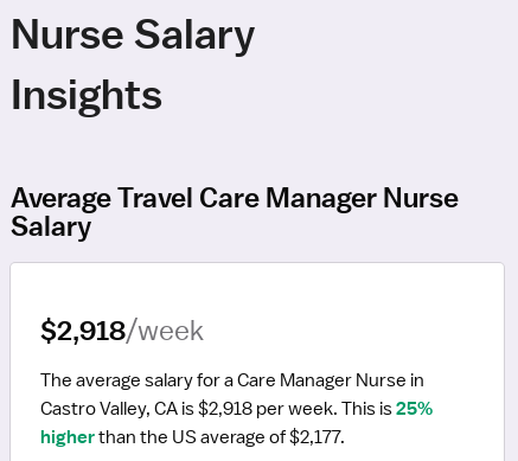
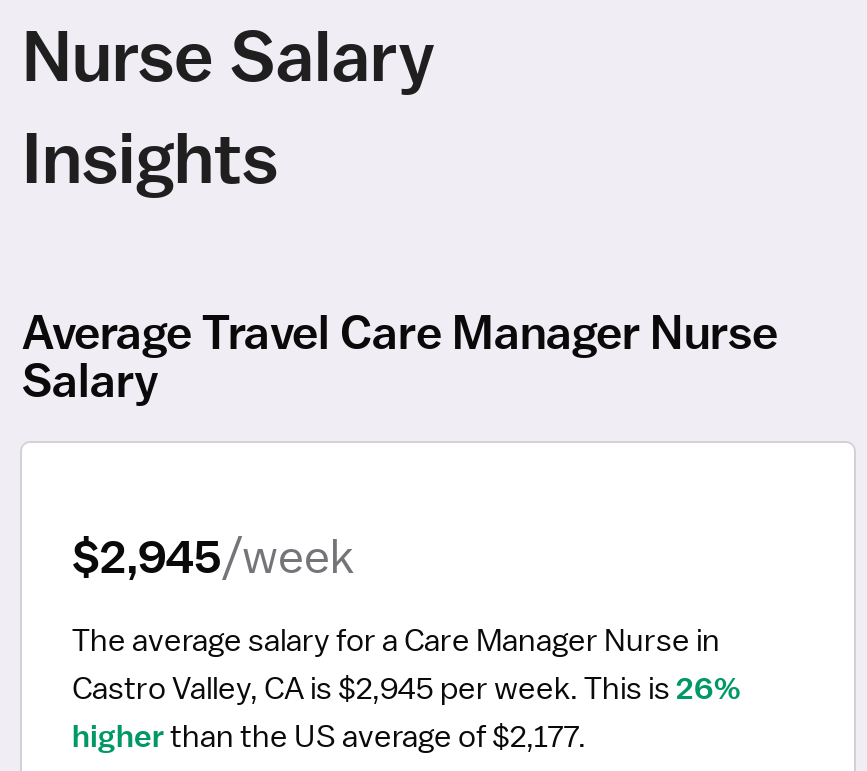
[40,312,204,346] $2,918/week -> [72,526,354,582] $2,945/week
[40,397,433,420] Castro Valley, CA is $2,918 per week. This is 25% -> [72,668,740,708] Castro Valley, CA is $2,945 per week. This is 26%

